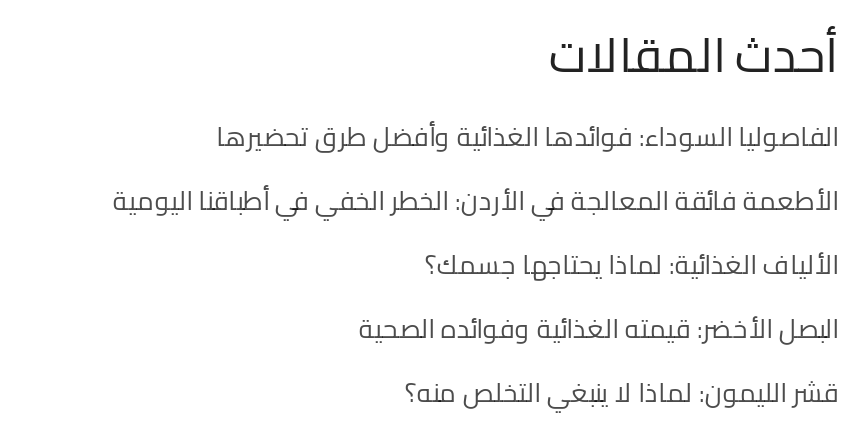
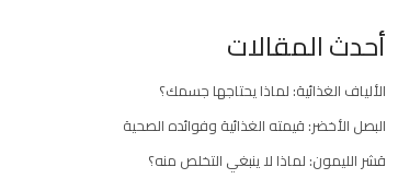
[113,113,839,225] الفاصوليا السوداء: فوائدها الغذائية وأفضل طرق تحضيرها | الأطعمة فائقة المعالجة في الأردن: الخطر الخفي في أطباقنا اليومية -> none

